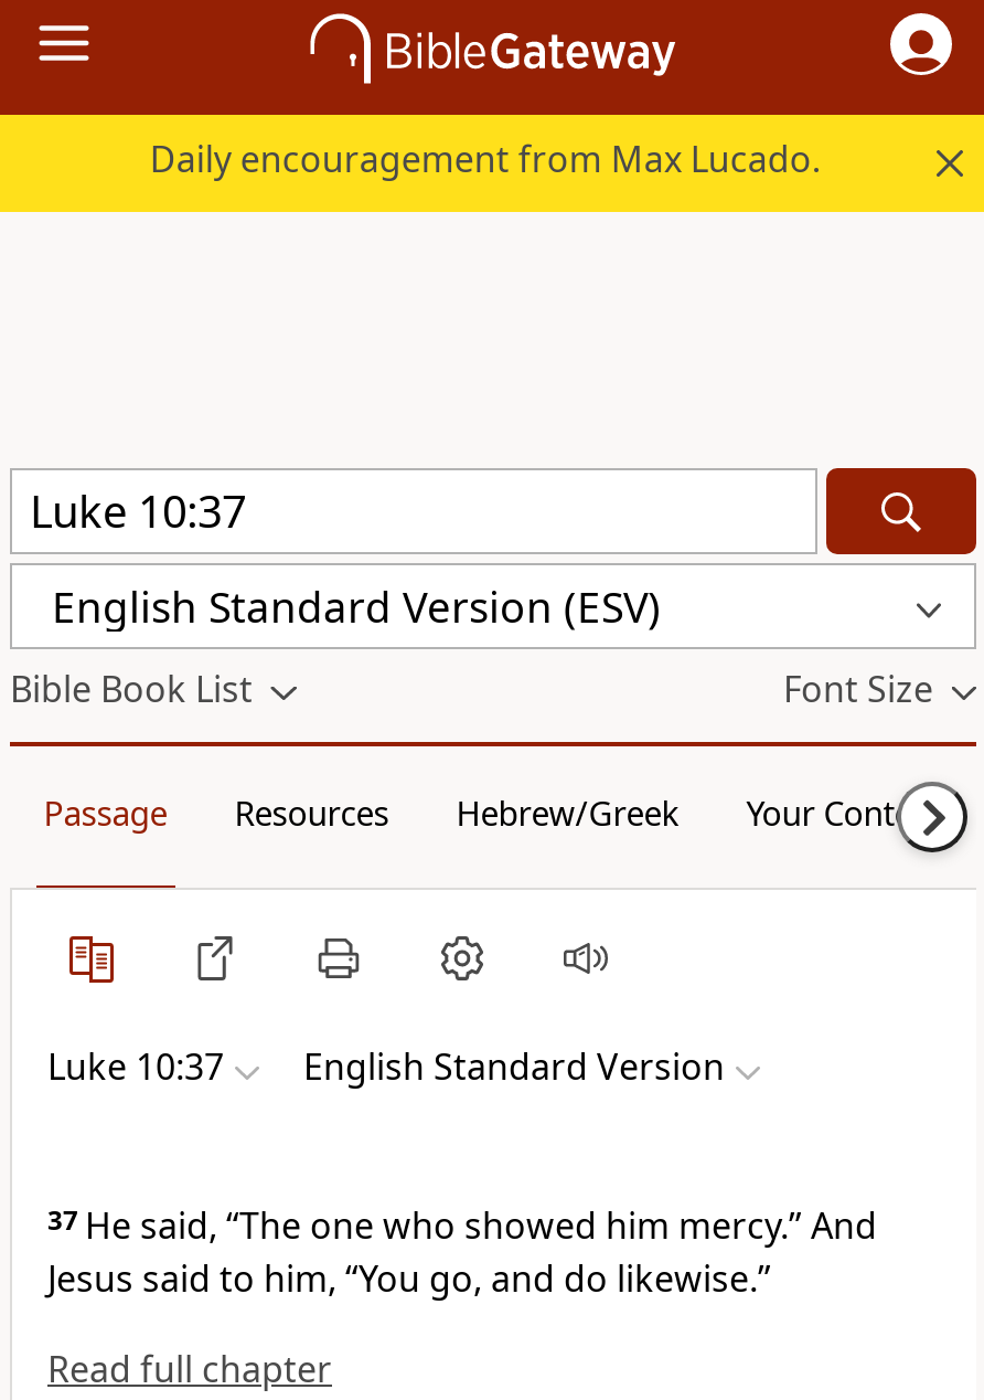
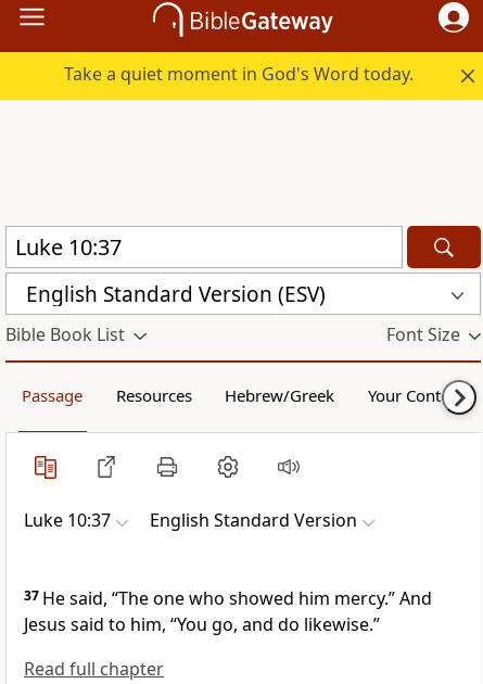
[150,135,821,183] Daily encouragement from Max Lucado. -> [64,62,414,86] Take a quiet moment in God's Word today.

